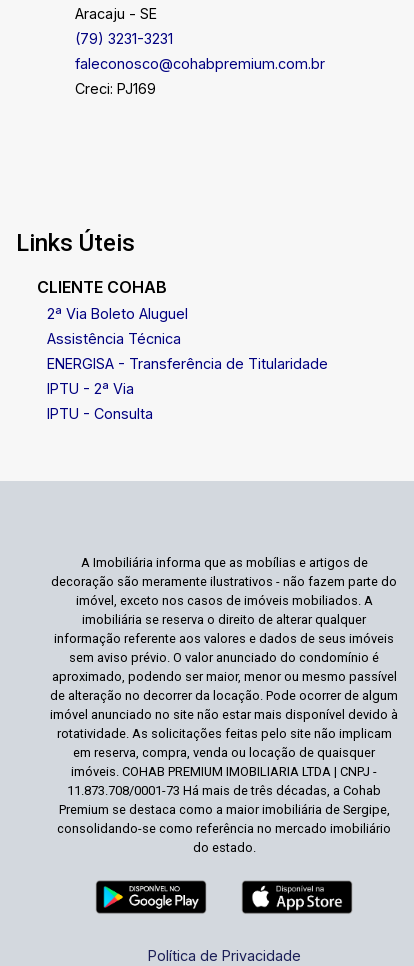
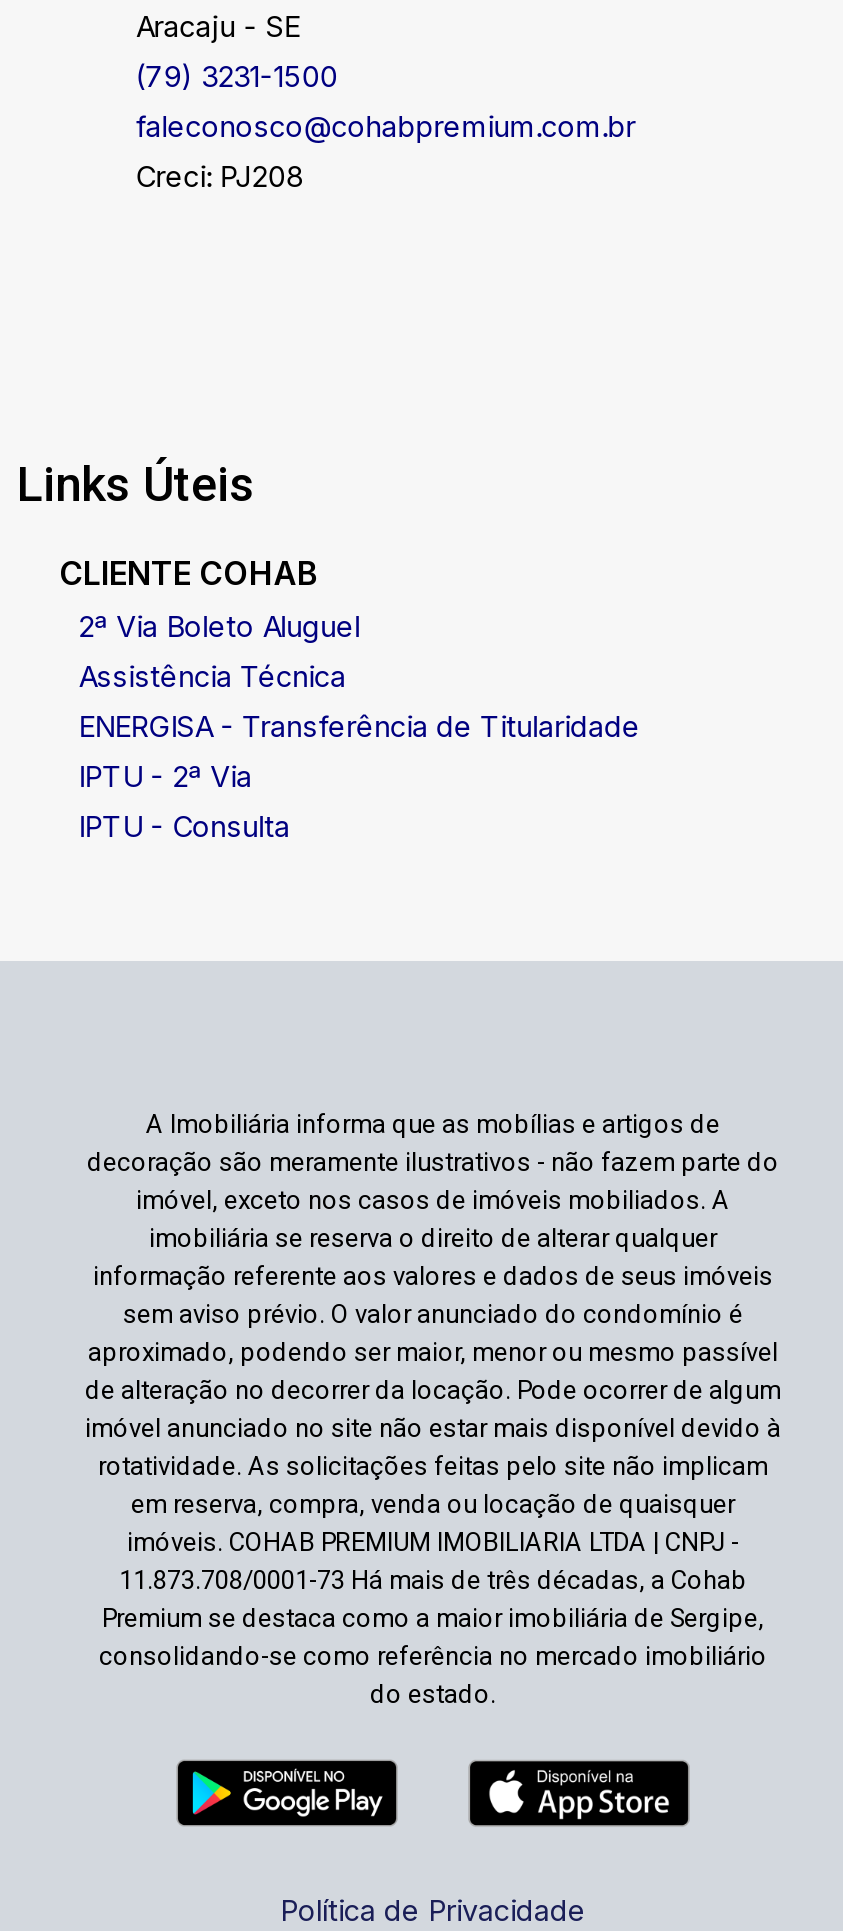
[75,30,173,47] (79) 3231-3231 -> [135,59,337,93] (79) 3231-1500
[75,80,156,97] Creci: PJ169 -> [135,159,303,193] Creci: PJ208

